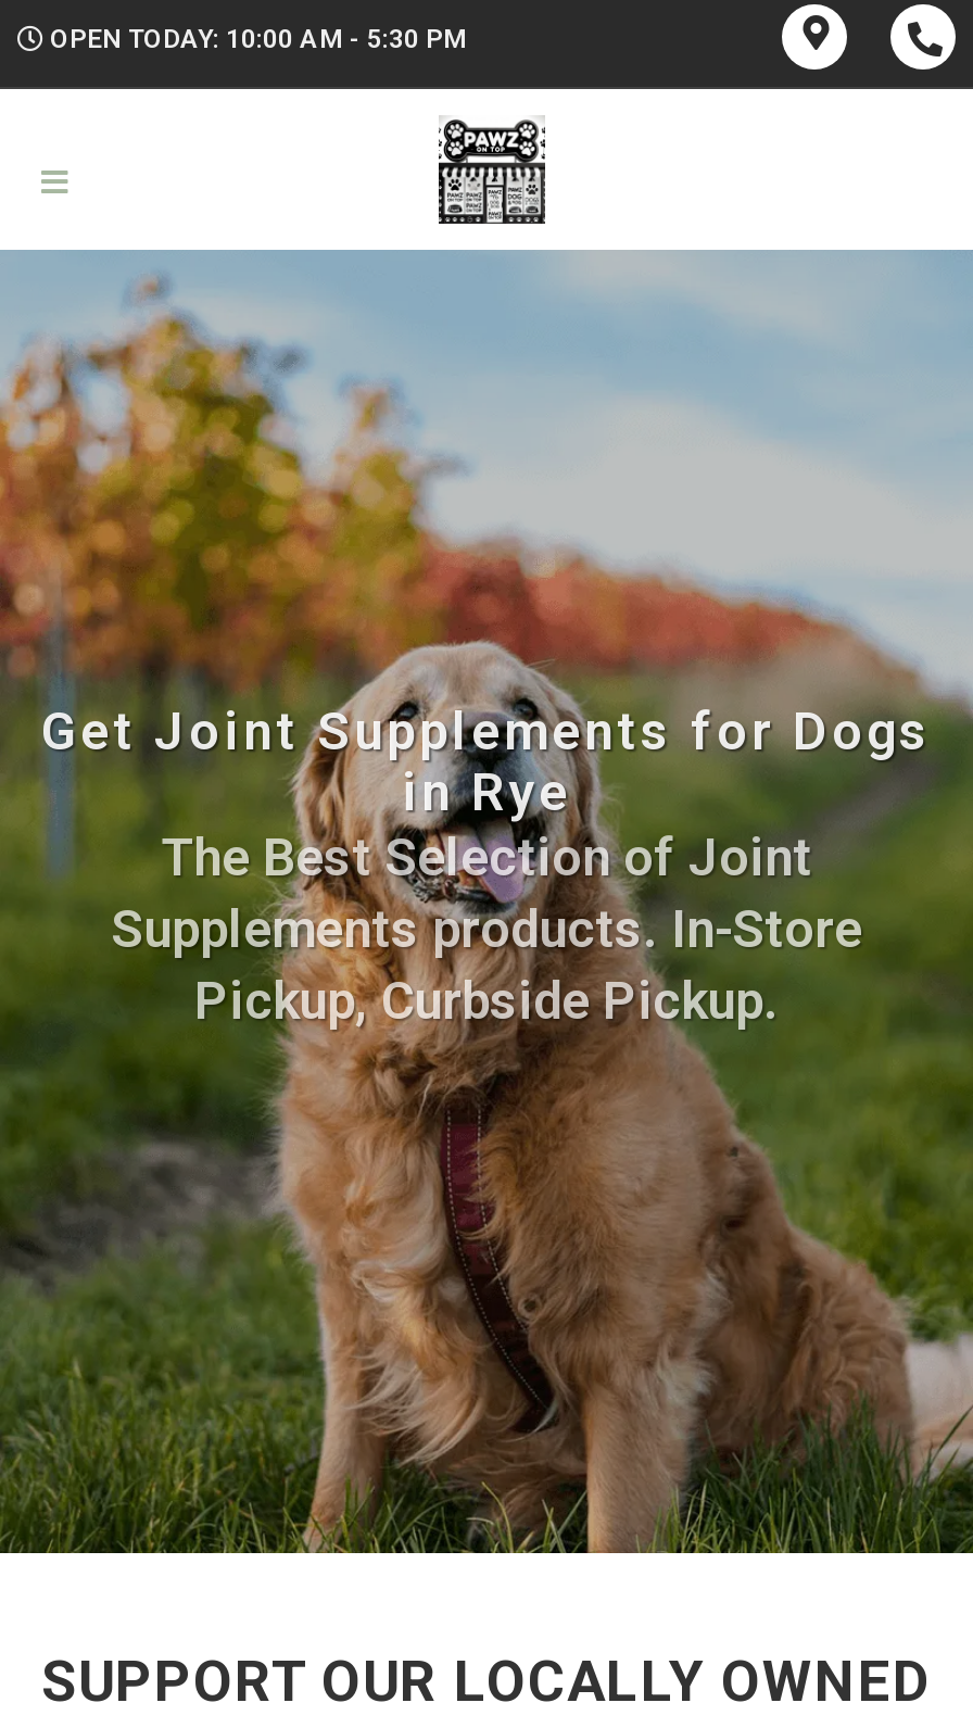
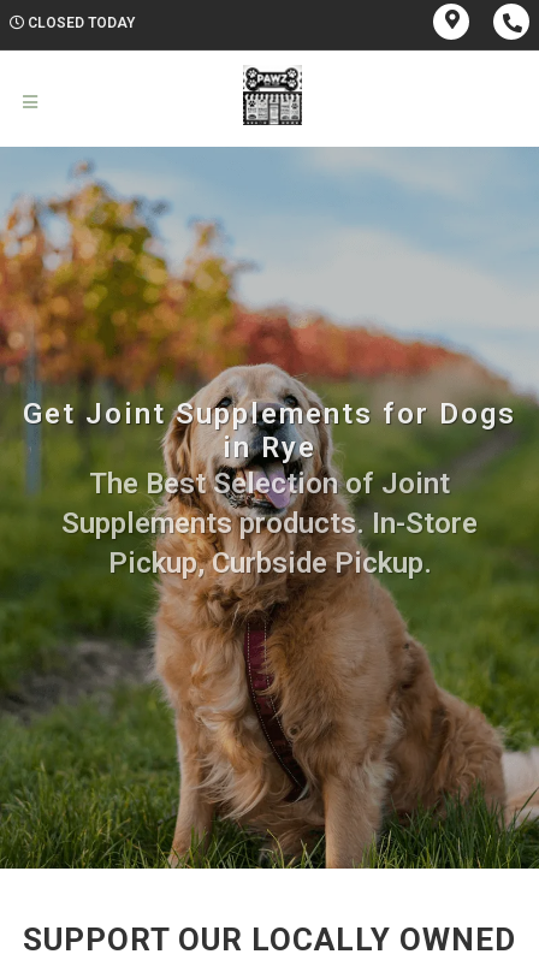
[50,24,467,54] OPEN TODAY: 10:00 AM - 5:30 PM -> [28,14,135,31] CLOSED TODAY

